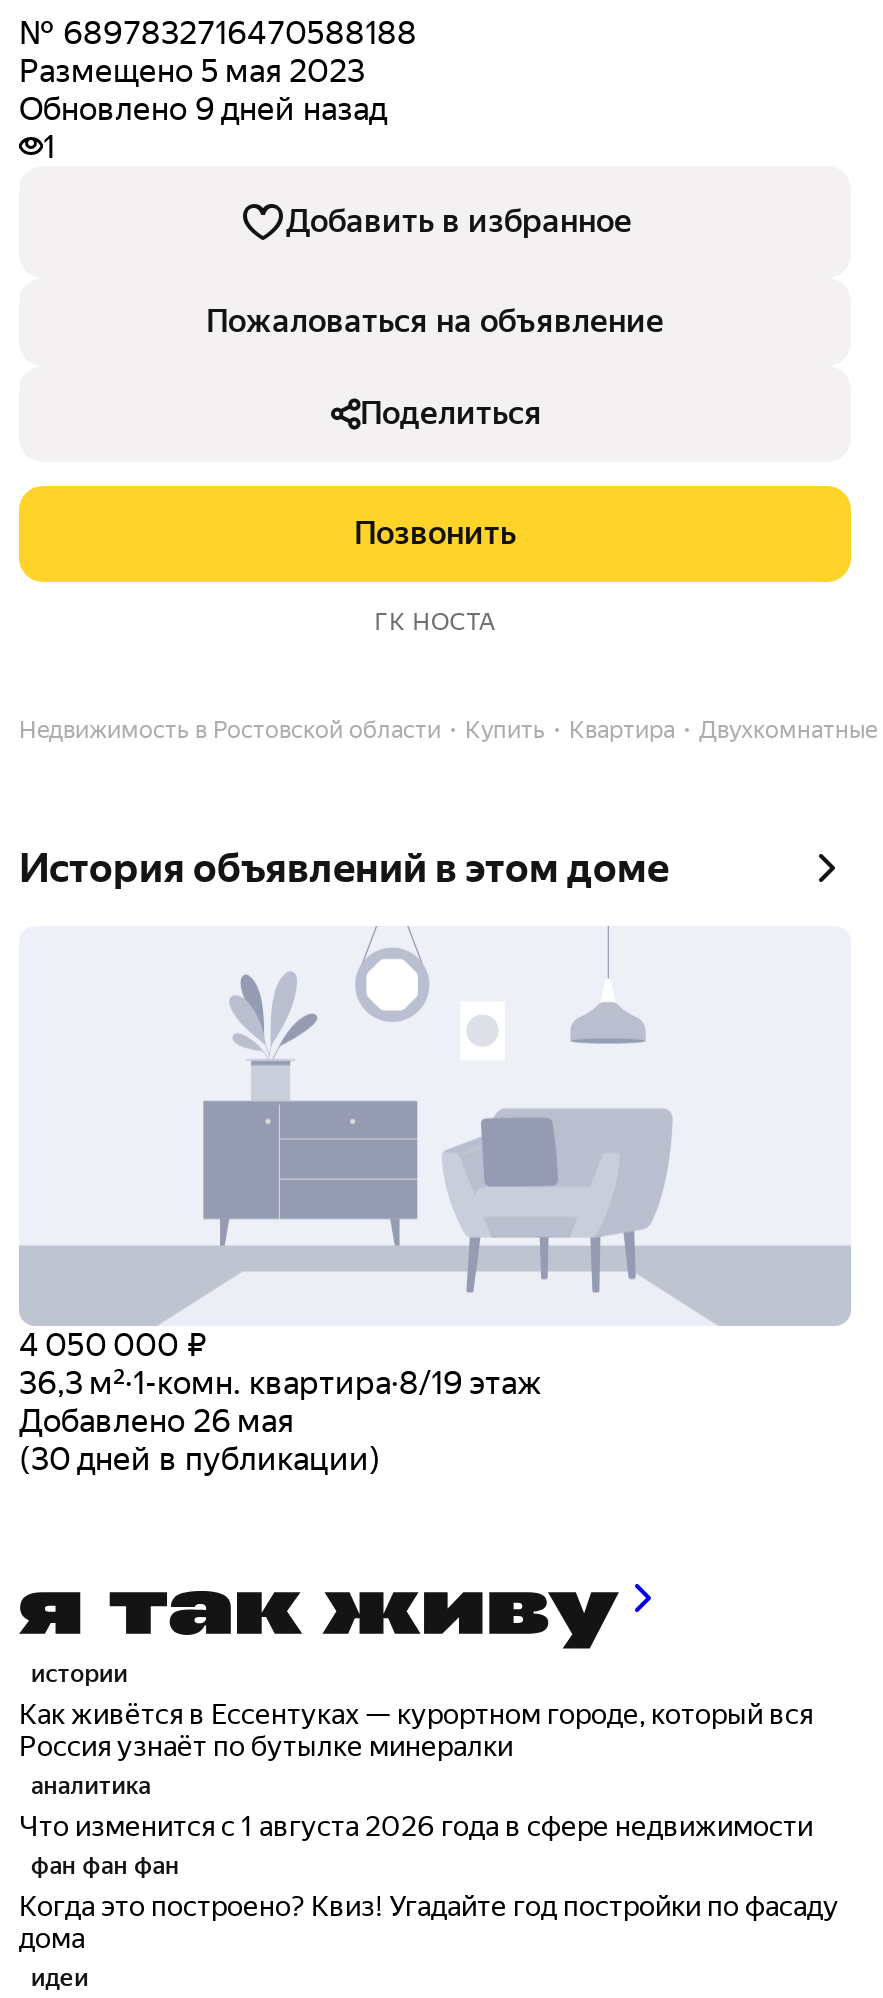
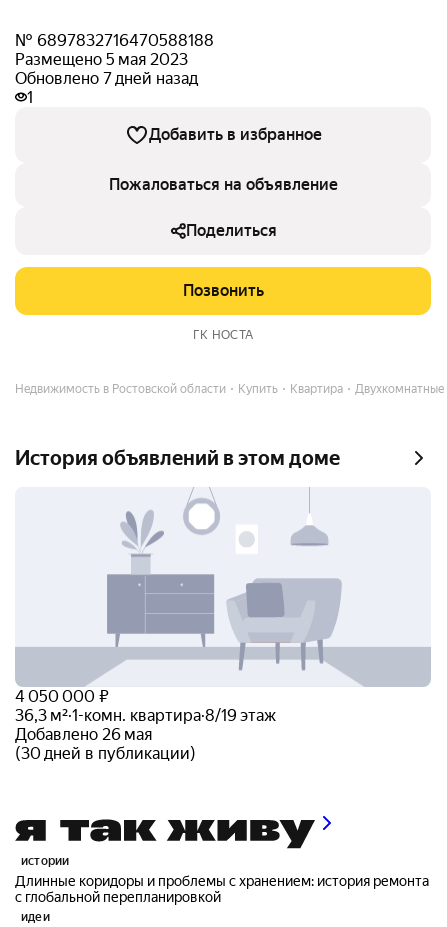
[19,91,387,129] Обновлено 9 дней назад -> [15,69,198,88] Обновлено 7 дней назад
[19,1698,839,1954] Как живётся в Ессентуках — курортном городе, который вся | Россия узнаёт по бутылке минералки | аналитика | Что изменится с 1 августа 2026 года в сфере недвижимости | фан фан фан | Когда это построено? Квиз! Угадайте год постройки по фасаду | дома -> [15,873,429,905] Длинные коридоры и проблемы с хранением: история ремонта | с глобальной перепланировкой

